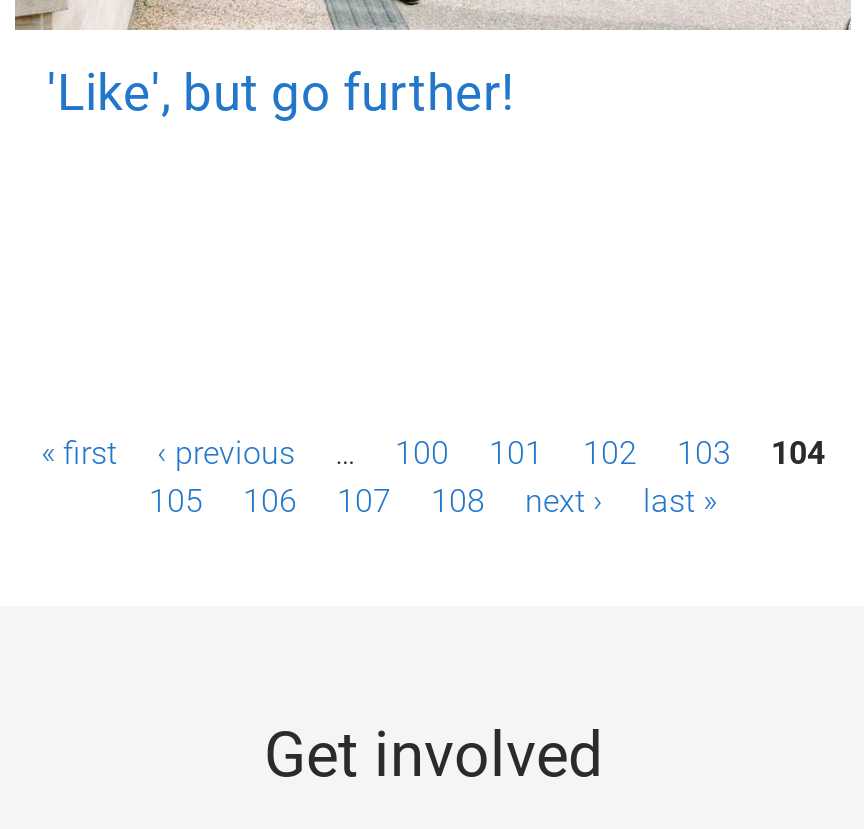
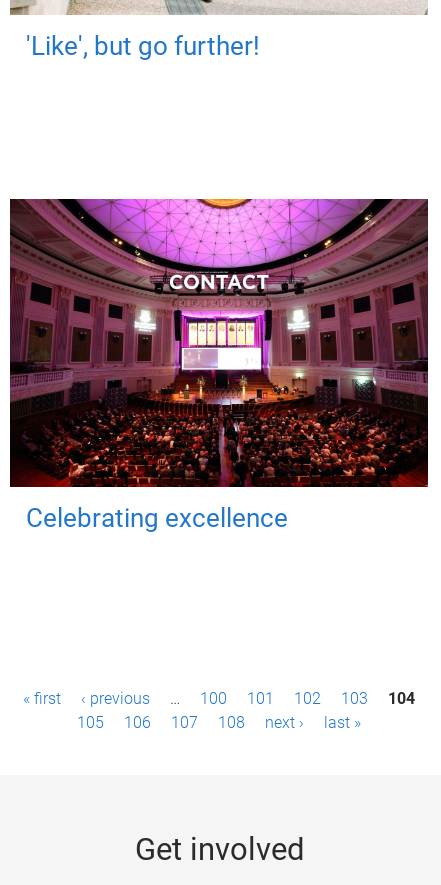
none -> [9,198,429,533] [image] | Celebrating excellence

